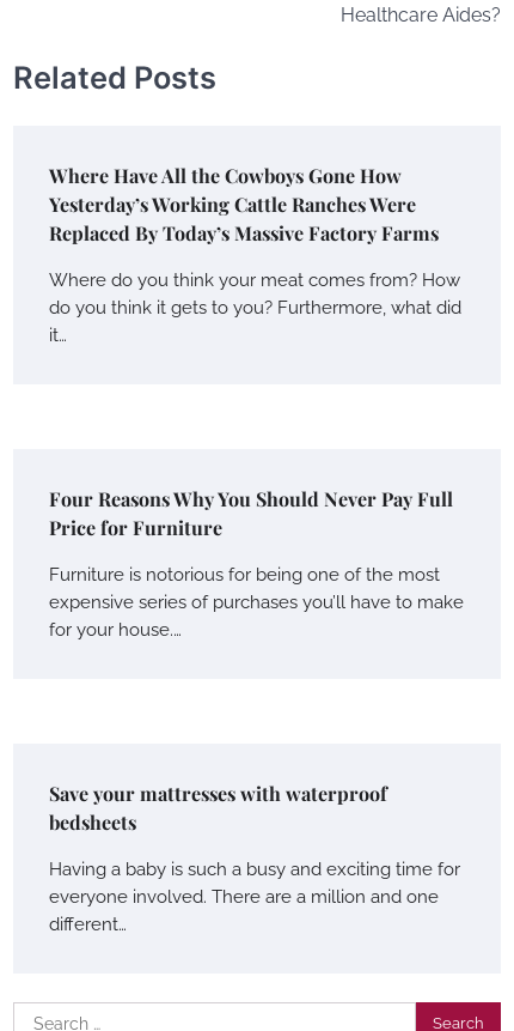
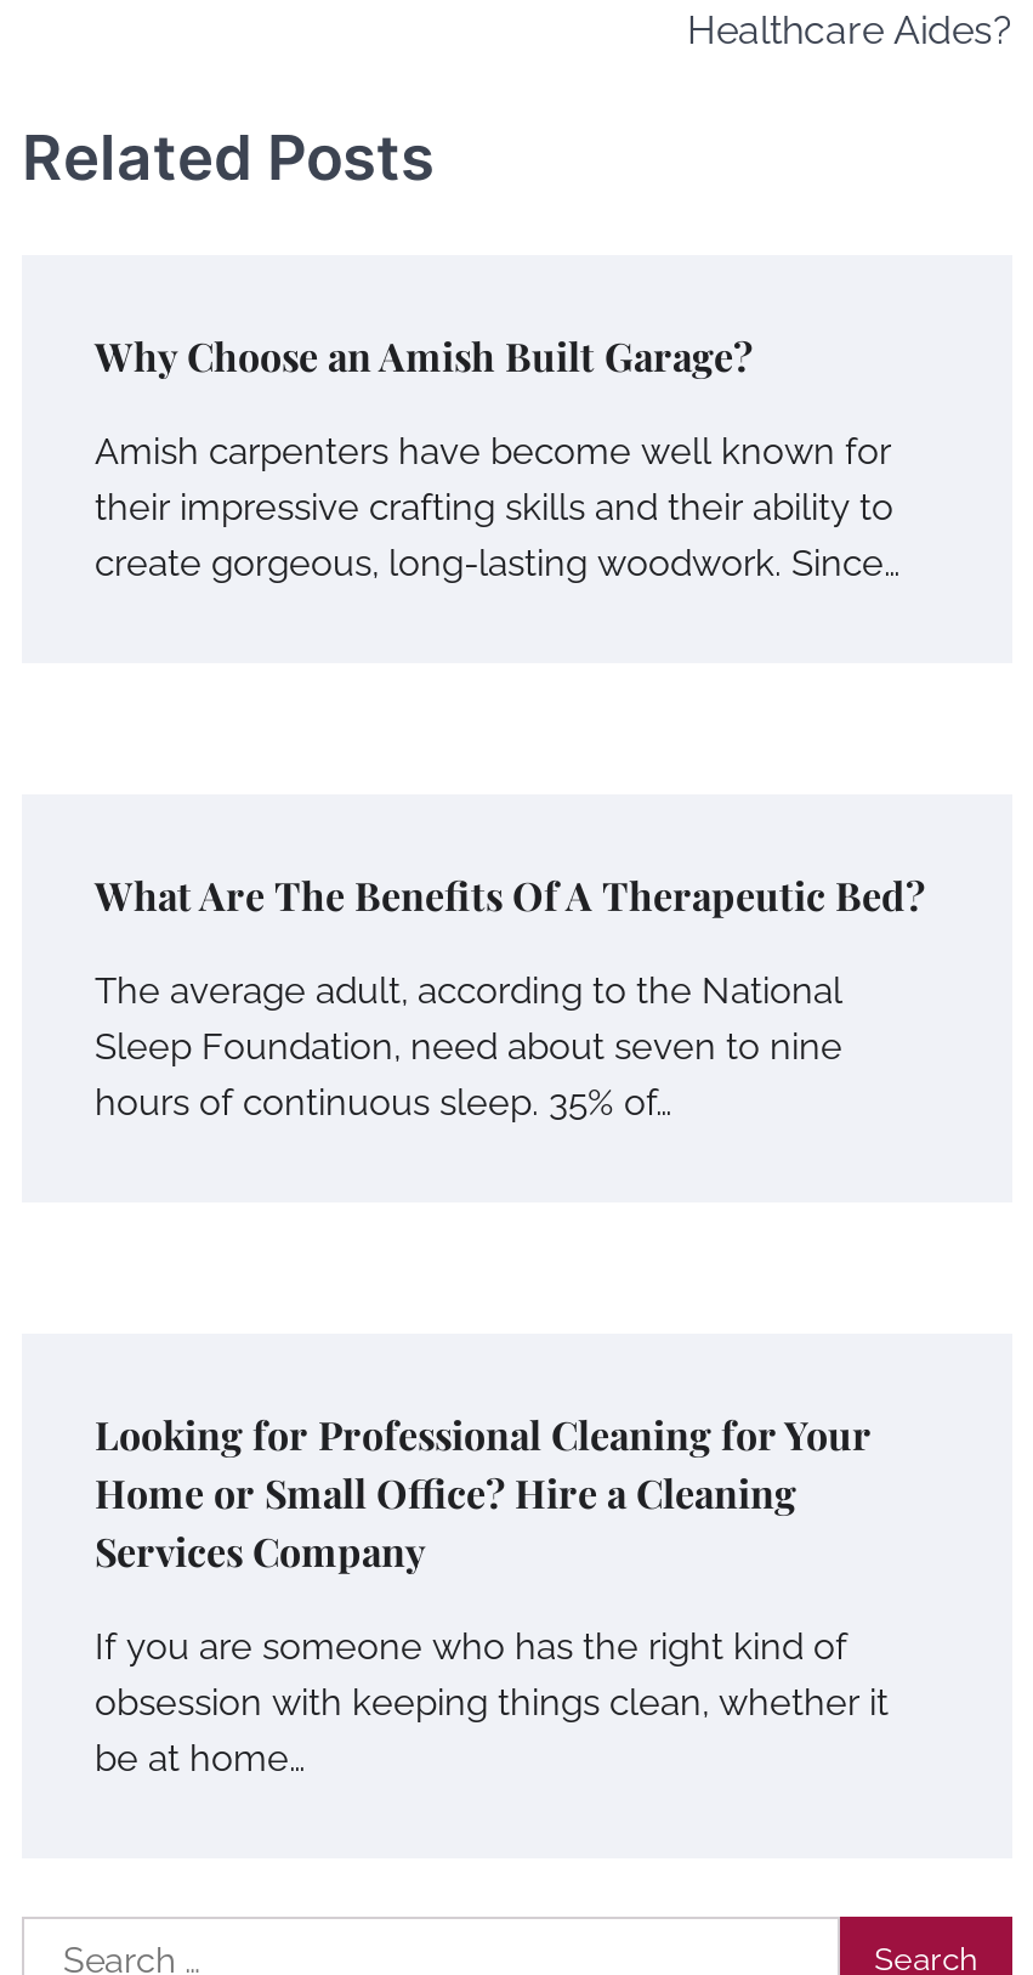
[49,163,439,246] Where Have All the Cowboys Gone How | Yesterday’s Working Cattle Ranches Were | Replaced By Today’s Massive Factory Farms -> [95,331,753,382] Why Choose an Amish Built Garage?
[49,270,461,345] Where do you think your meat comes from? How | do you think it gets to you? Furthermore, what did | it… -> [95,431,901,584] Amish carpenters have become well known for | their impressive crafting skills and their ability to | create gorgeous, long-lasting woodwork. Since…
[49,487,453,541] Four Reasons Why You Should Never Pay Full | Price for Furniture -> [95,871,925,922] What Are The Benefits Of A Therapeutic Bed?
[49,564,464,640] Furniture is notorious for being one of the most | expensive series of purchases you’ll have to make | for your house.… -> [95,970,842,1123] The average adult, according to the National | Sleep Foundation, need about seven to nine | hours of continuous sleep. 35% of…
[49,781,387,835] Save your mattresses with waterproof | bedsheets -> [95,1410,872,1578] Looking for Professional Cleaning for Your | Home or Small Office? Hire a Cleaning | Services Company
[49,859,460,934] Having a baby is such a busy and exciting time for | everyone involved. There are a million and one | different… -> [95,1626,889,1779] If you are someone who has the right kind of | obsession with keeping things clean, whether it | be at home…

